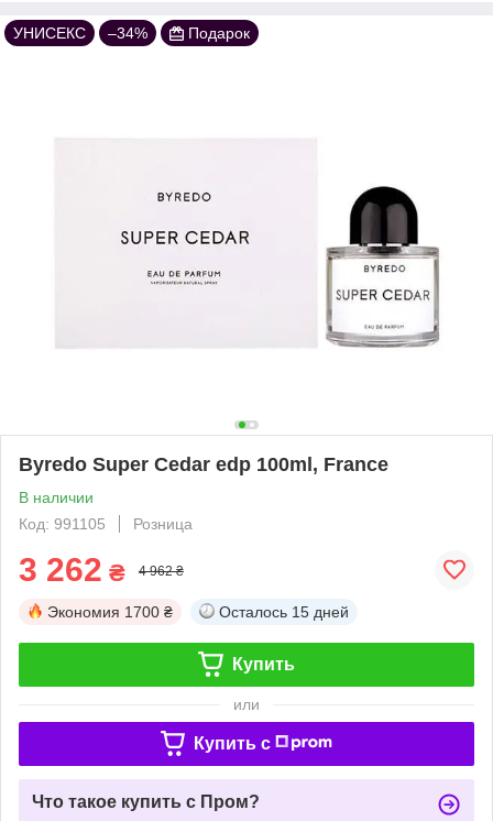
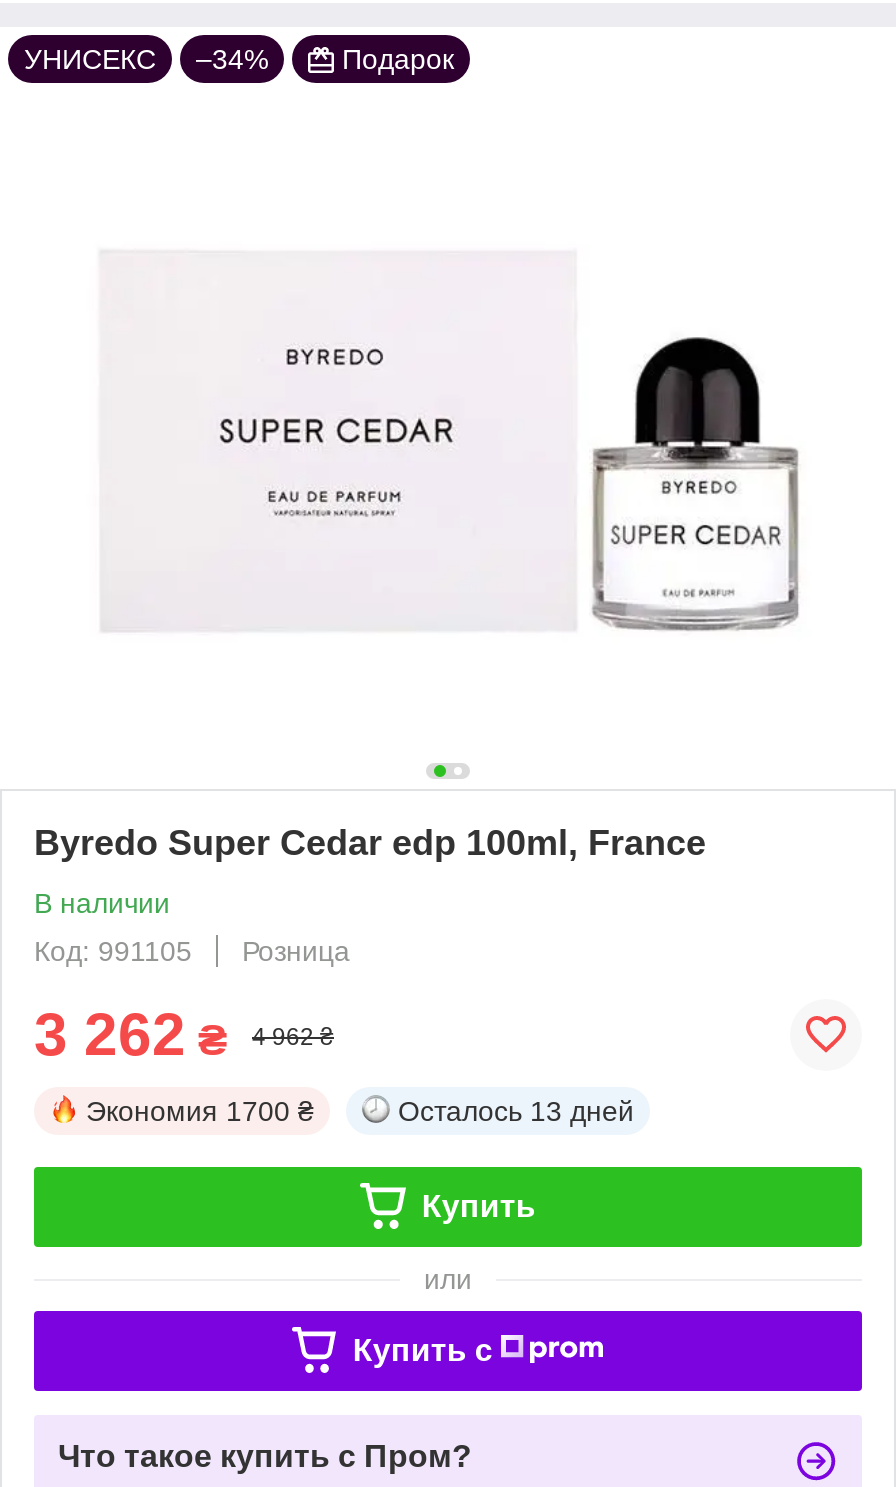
[219,603,349,620] Осталось 15 дней -> [398,1095,634,1127] Осталось 13 дней

